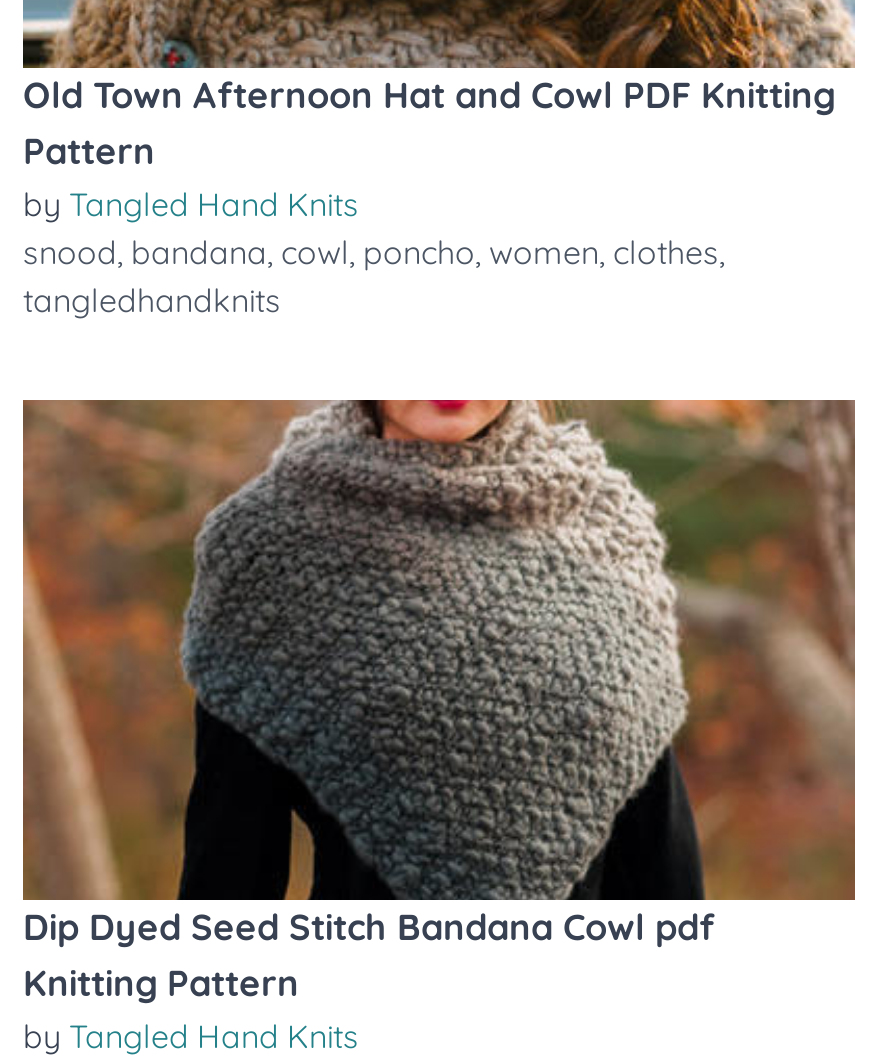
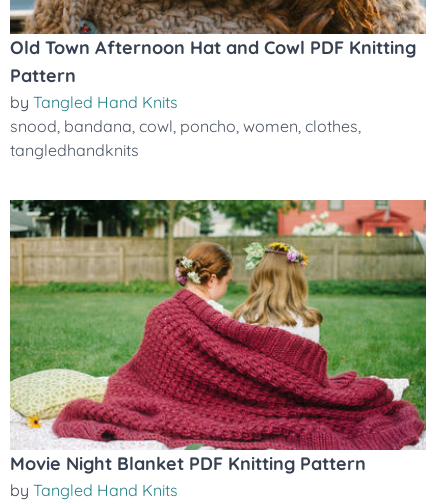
[21,398,857,1006] [image] | Dip Dyed Seed Stitch Bandana Cowl pdf | Knitting Pattern -> [10,199,427,475] [image] | Movie Night Blanket PDF Knitting Pattern

